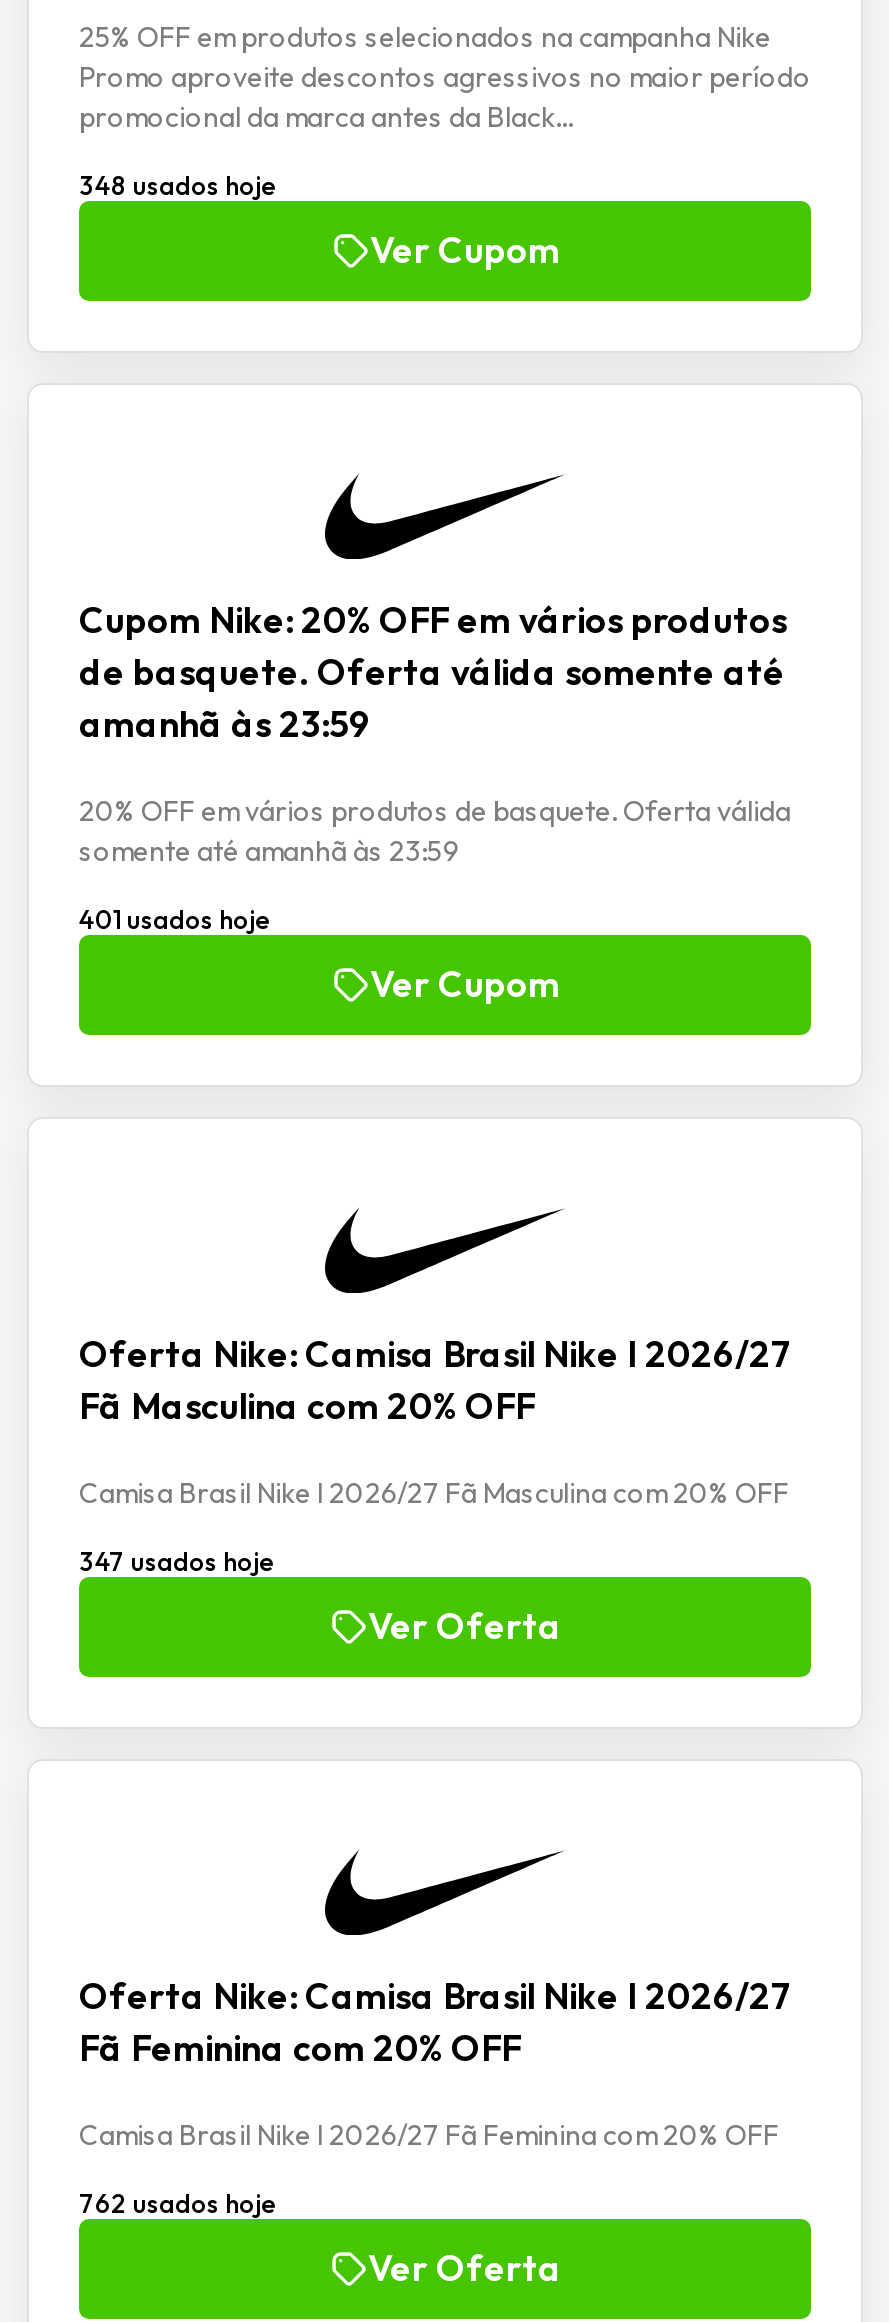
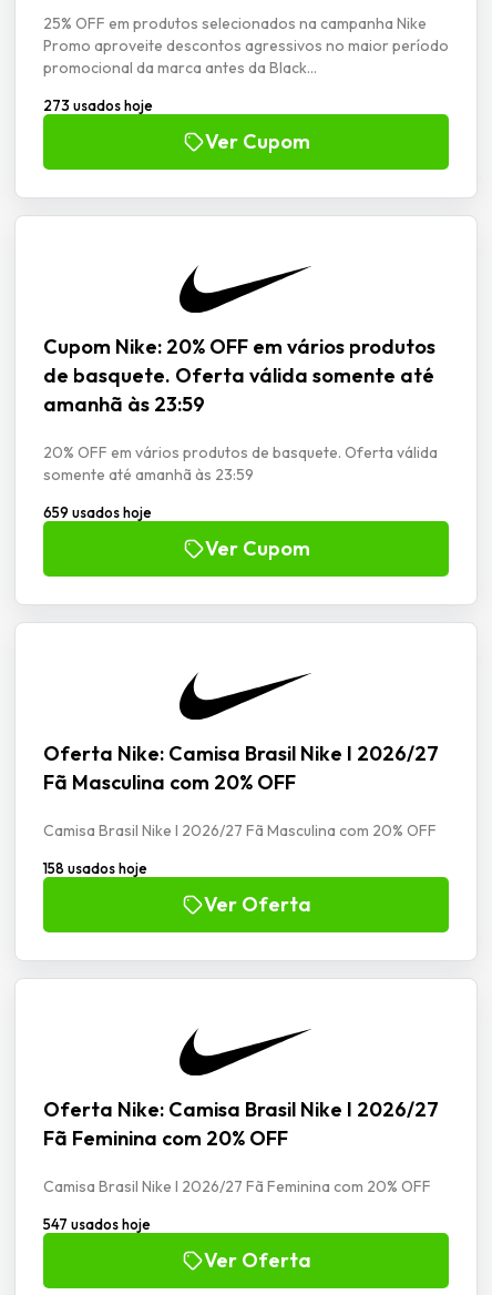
[79,170,277,202] 348 usados hoje -> [43,97,153,115] 273 usados hoje
[79,904,271,936] 401 usados hoje -> [43,504,152,522] 659 usados hoje
[79,1546,275,1578] 347 usados hoje -> [43,860,147,878] 158 usados hoje
[79,2188,277,2220] 762 usados hoje -> [43,1216,151,1233] 547 usados hoje

